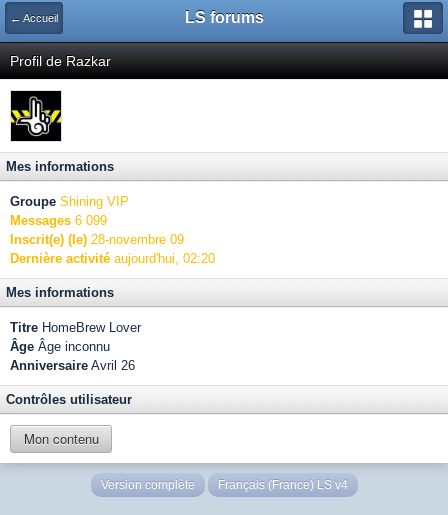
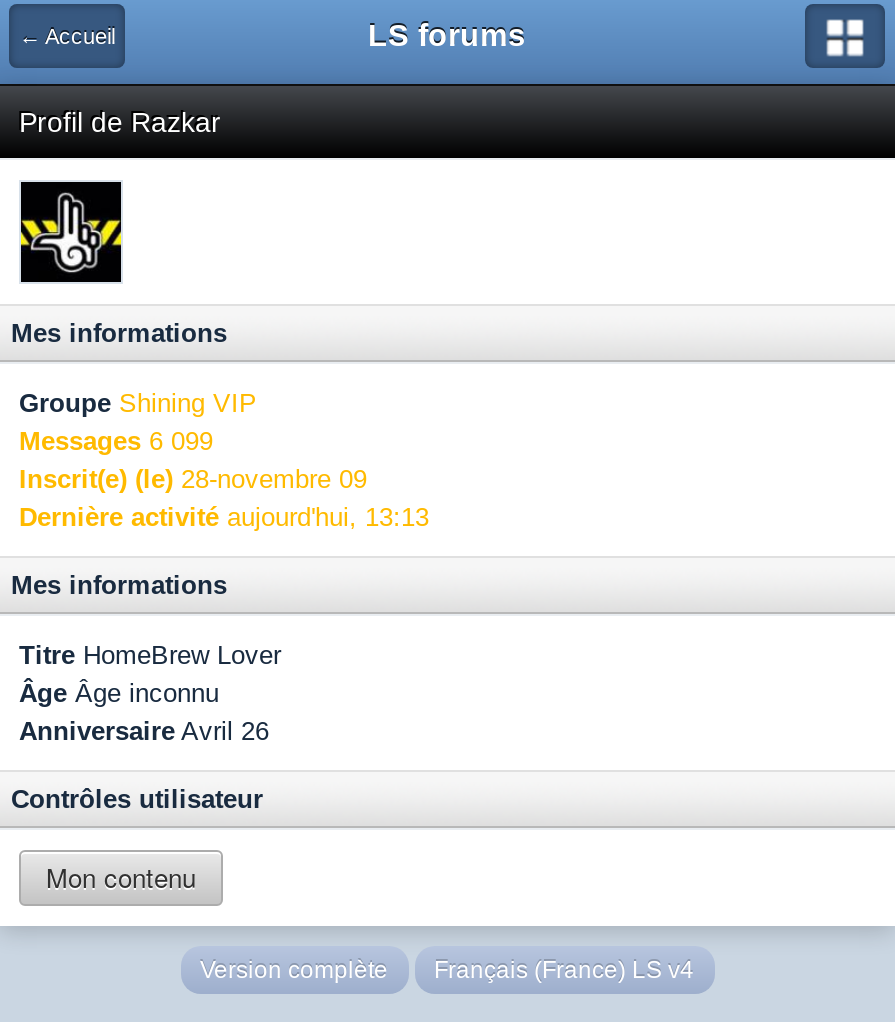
[10,251,215,266] Dernière activité aujourd'hui, 02:20 -> [19,502,429,532] Dernière activité aujourd'hui, 13:13

